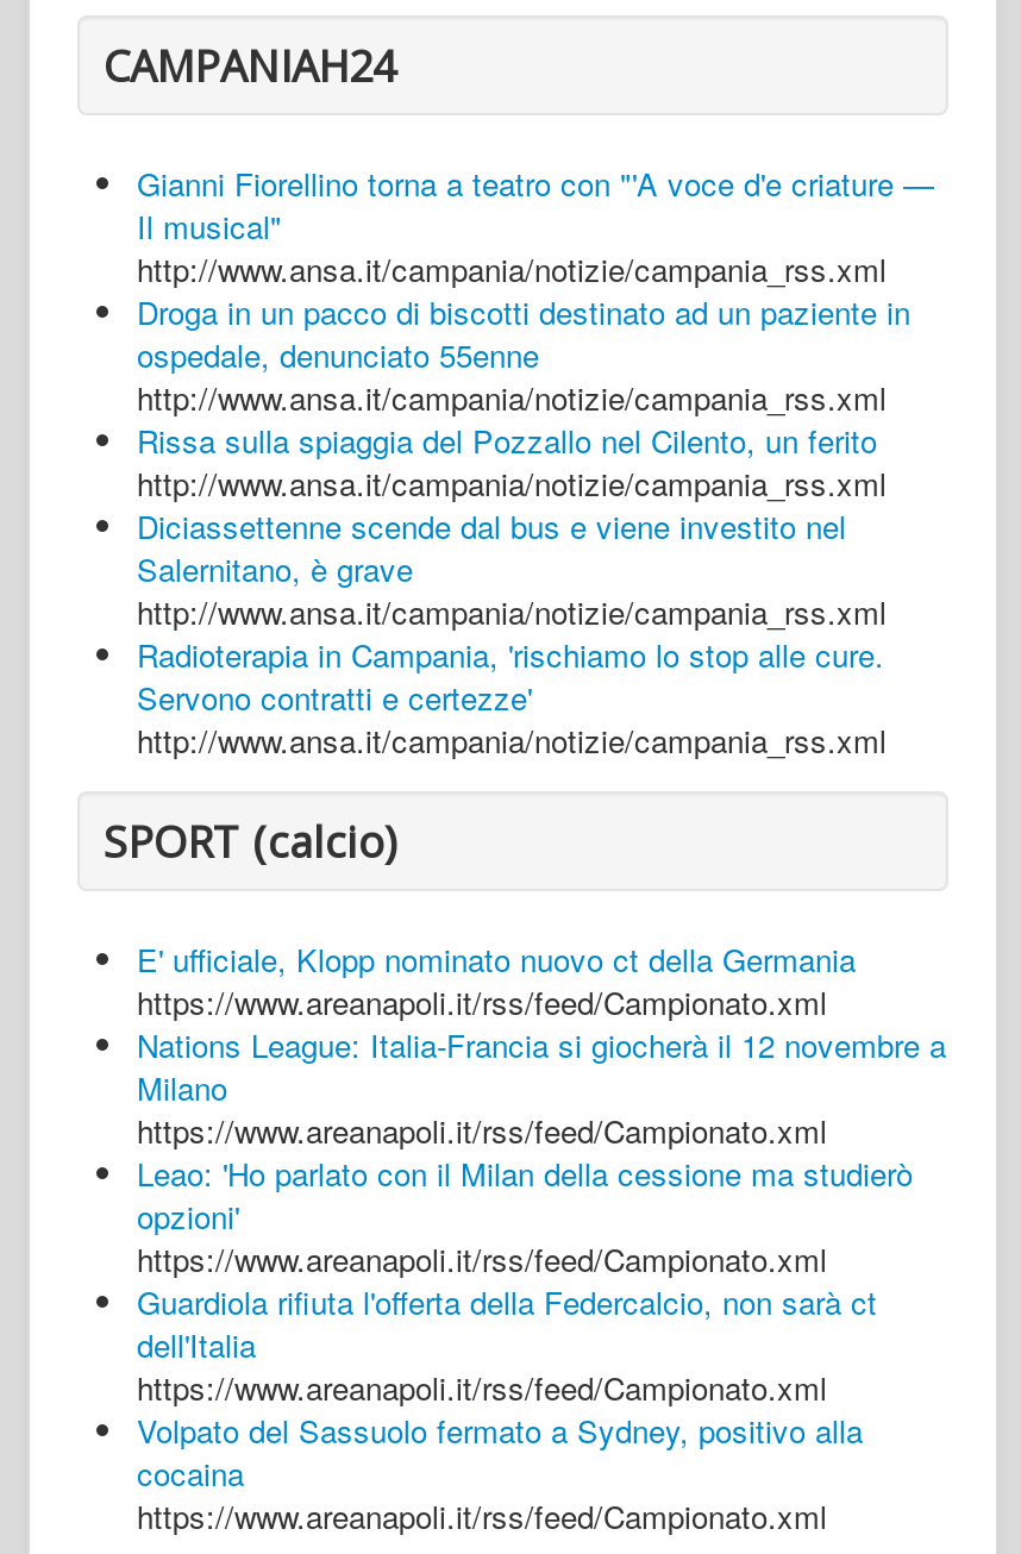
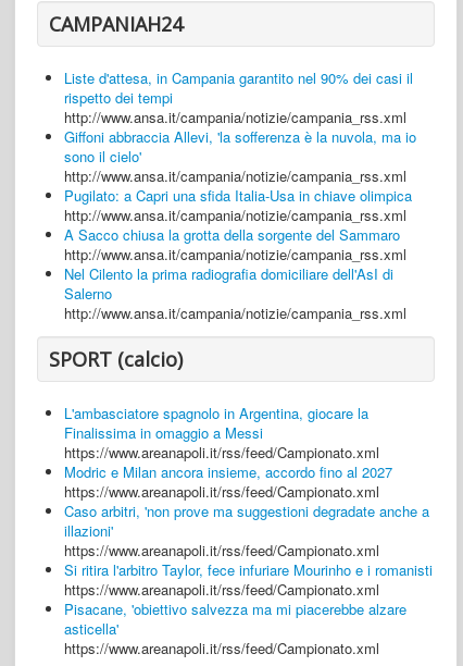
[137,160,934,248] Gianni Fiorellino torna a teatro con "'A voce d'e criature — | Il musical" -> [64,67,413,108] Liste d'attesa, in Campania garantito nel 90% dei casi il | rispetto dei tempi
[137,289,910,377] Droga in un pacco di biscotti destinato ad un paziente in | ospedale, denunciato 55enne -> [64,126,416,166] Giffoni abbraccia Allevi, 'la sofferenza è la nuvola, ma io | sono il cielo'
[137,417,877,463] Rissa sulla spiaggia del Pozzallo nel Cilento, un ferito -> [64,185,412,206] Pugilato: a Capri una sfida Italia-Usa in chiave olimpica
[137,503,846,591] Diciassettenne scende dal bus e viene investito nel | Salernitano, è grave -> [64,224,400,245] A Sacco chiusa la grotta della sorgente del Sammaro
[137,632,884,720] Radioterapia in Campania, 'rischiamo lo stop alle cure. | Servono contratti e certezze' -> [64,263,393,304] Nel Cilento la prima radiografia domiciliare dell'AsI di | Salerno
[137,936,856,981] E' ufficiale, Klopp nominato nuovo ct della Germania -> [64,403,368,443] L'ambasciatore spagnolo in Argentina, giocare la | Finalissima in omaggio a Messi
[137,1022,946,1110] Nations League: Italia-Francia si giocherà il 12 novembre a | Milano -> [64,461,392,482] Modric e Milan ancora insieme, accordo fino al 2027
[137,1150,913,1238] Leao: 'Ho parlato con il Milan della cessione ma studierò | opzioni' -> [64,500,429,541] Caso arbitri, 'non prove ma suggestioni degradate anche a | illazioni'
[137,1279,877,1367] Guardiola rifiuta l'offerta della Federcalcio, non sarà ct | dell'Italia -> [64,559,433,580] Si ritira l'arbitro Taylor, fece infuriare Mourinho e i romanisti
[137,1407,863,1495] Volpato del Sassuolo fermato a Sydney, positivo alla | cocaina -> [64,598,406,639] Pisacane, 'obiettivo salvezza ma mi piacerebbe alzare | asticella'

